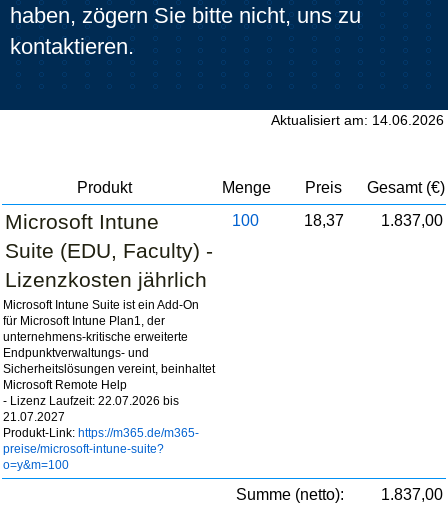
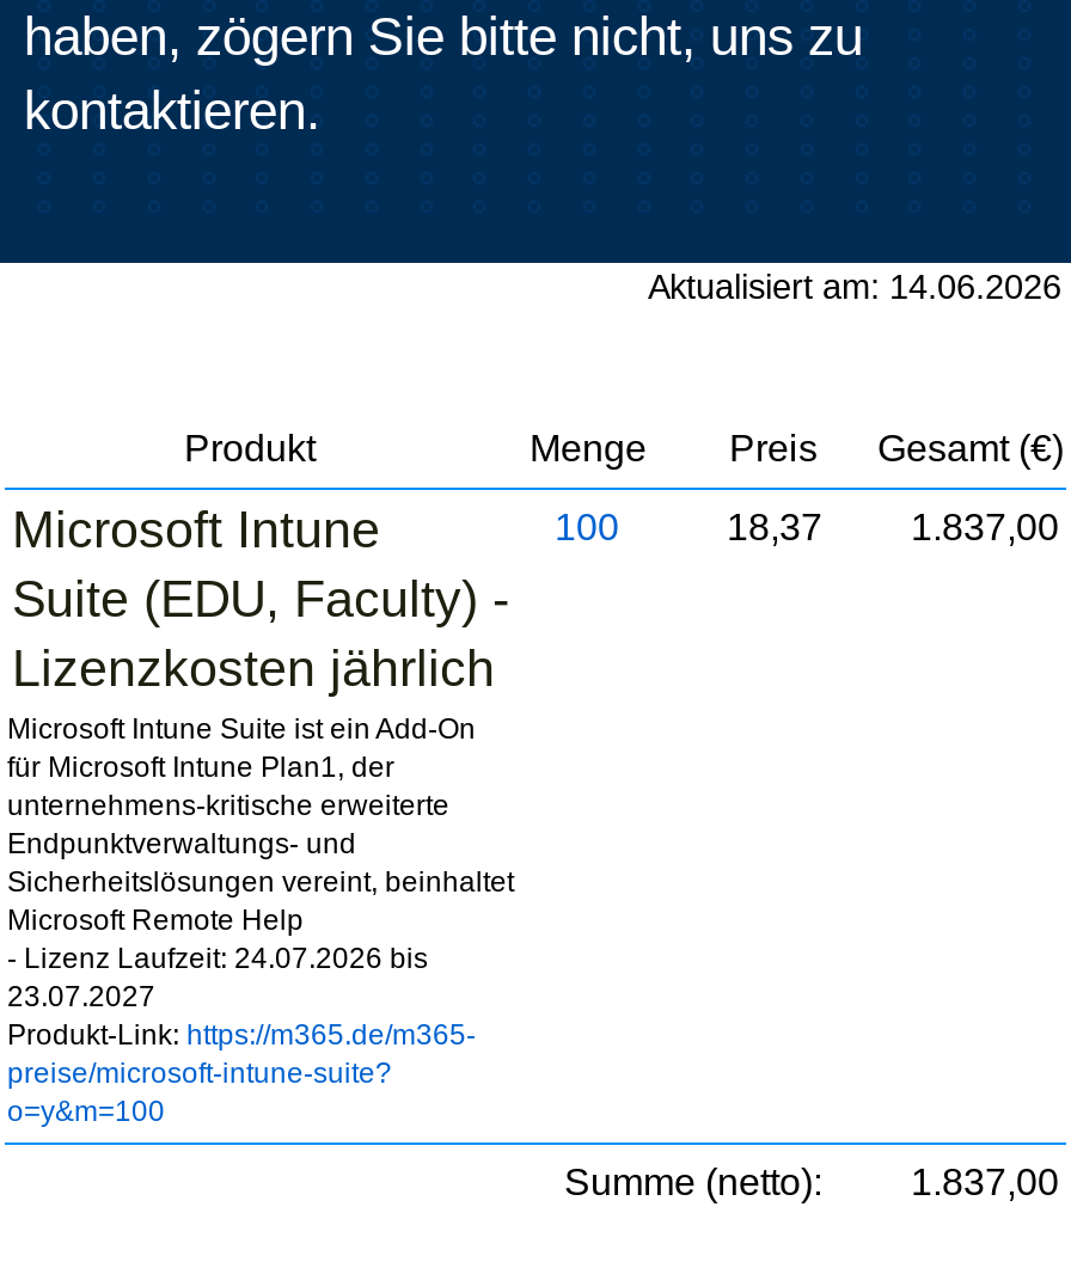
[3,394,179,408] - Lizenz Laufzeit: 22.07.2026 bis -> [7,942,428,975] - Lizenz Laufzeit: 24.07.2026 bis
[3,410,65,424] 21.07.2027 -> [7,980,155,1013] 23.07.2027

